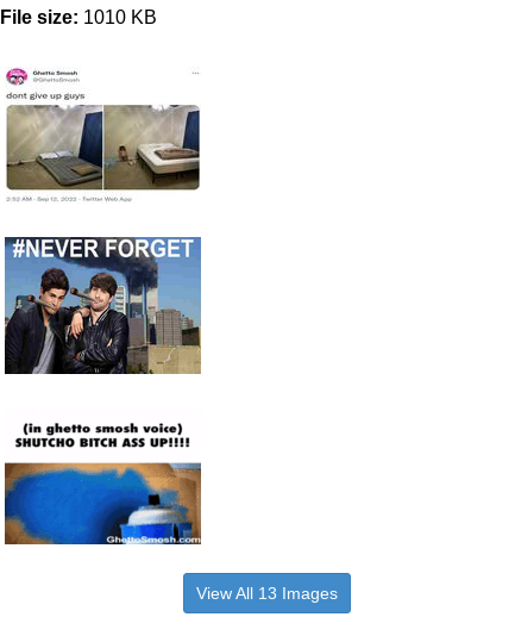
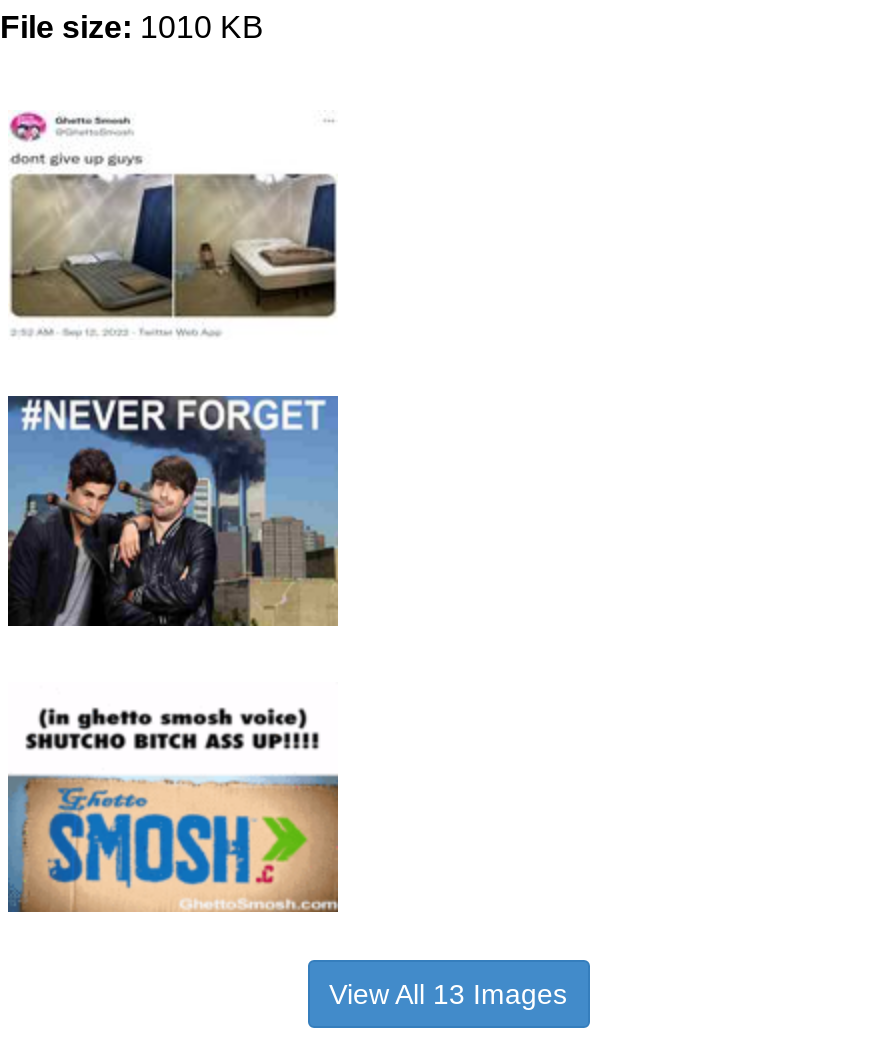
[4,462,197,546] [image] -> [6,774,330,914] [image]

